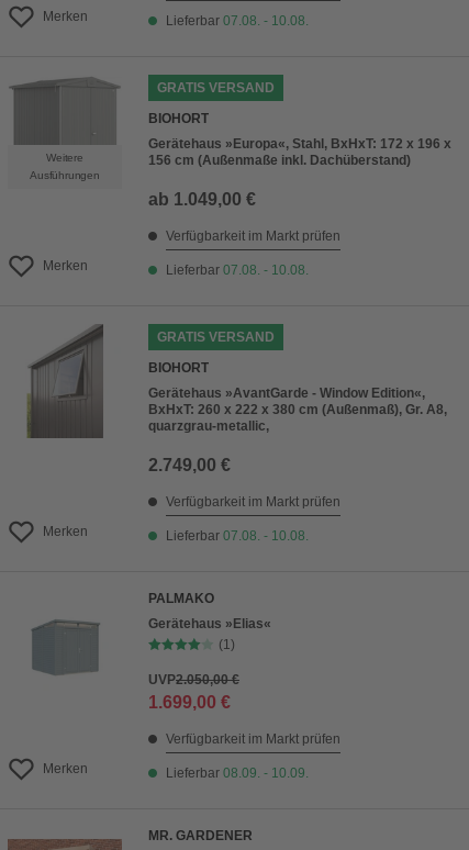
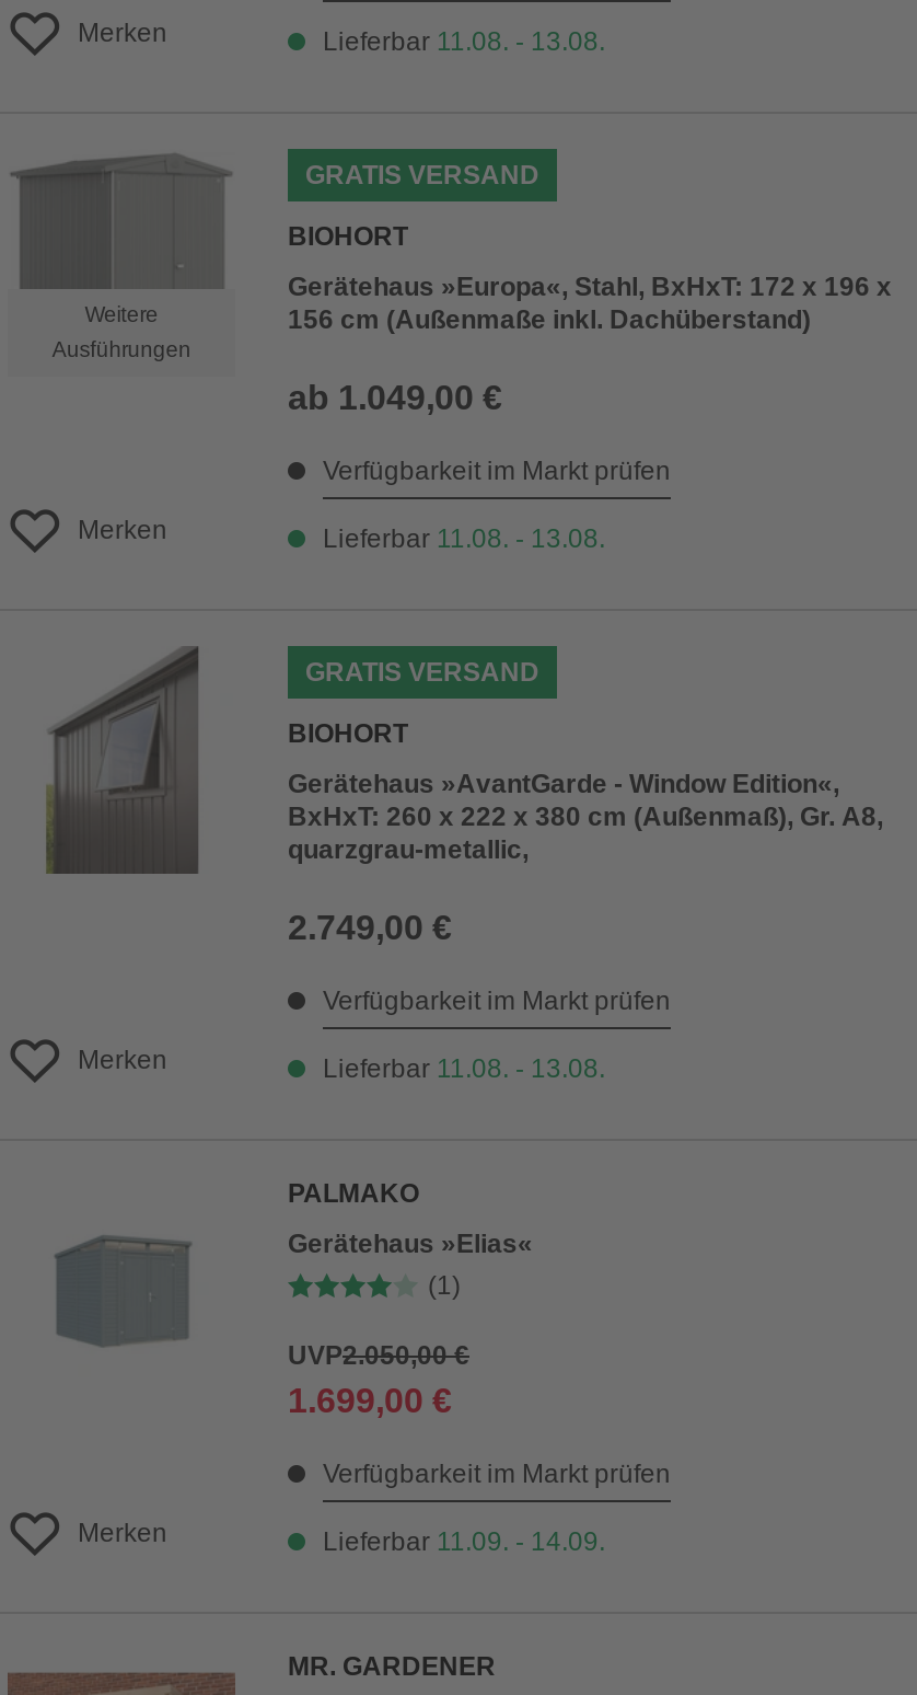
[166,14,309,29] Lieferbar 07.08. - 10.08. -> [323,27,605,58] Lieferbar 11.08. - 13.08.
[166,263,309,278] Lieferbar 07.08. - 10.08. -> [323,524,605,555] Lieferbar 11.08. - 13.08.
[166,529,309,544] Lieferbar 07.08. - 10.08. -> [323,1054,605,1085] Lieferbar 11.08. - 13.08.
[166,766,309,781] Lieferbar 08.09. - 10.09. -> [323,1527,605,1558] Lieferbar 11.09. - 14.09.

